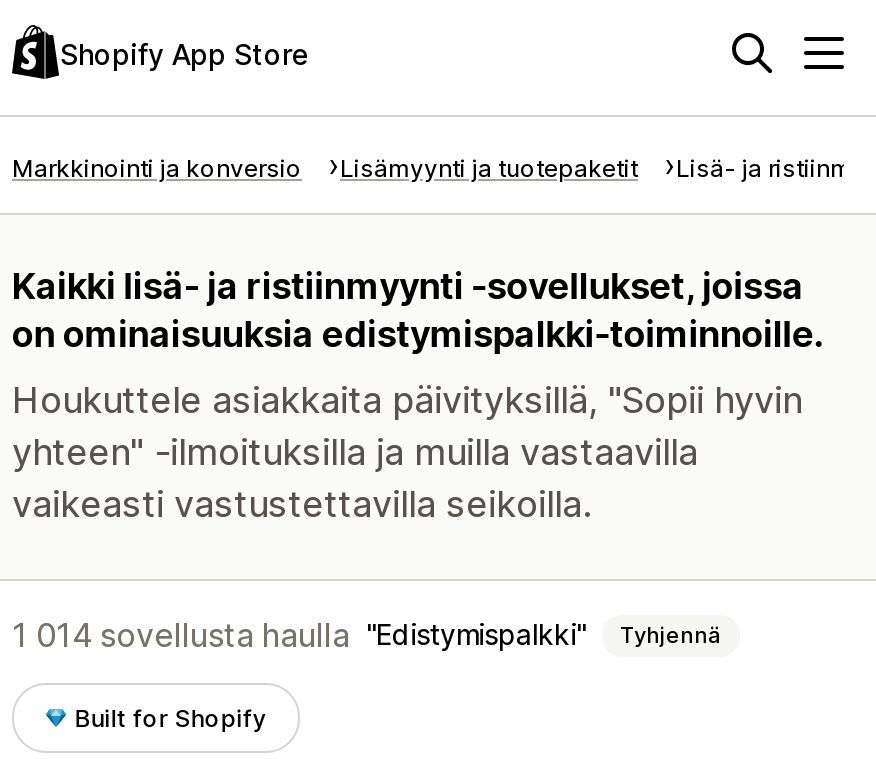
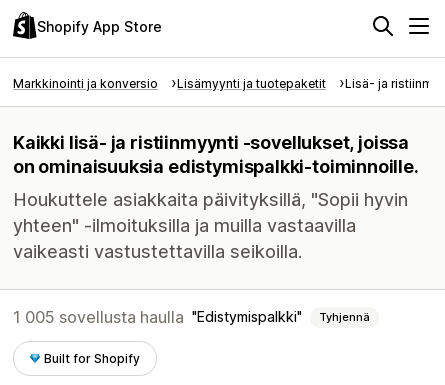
[12,615,350,655] 1 014 sovellusta haulla -> [13,307,184,327] 1 005 sovellusta haulla

